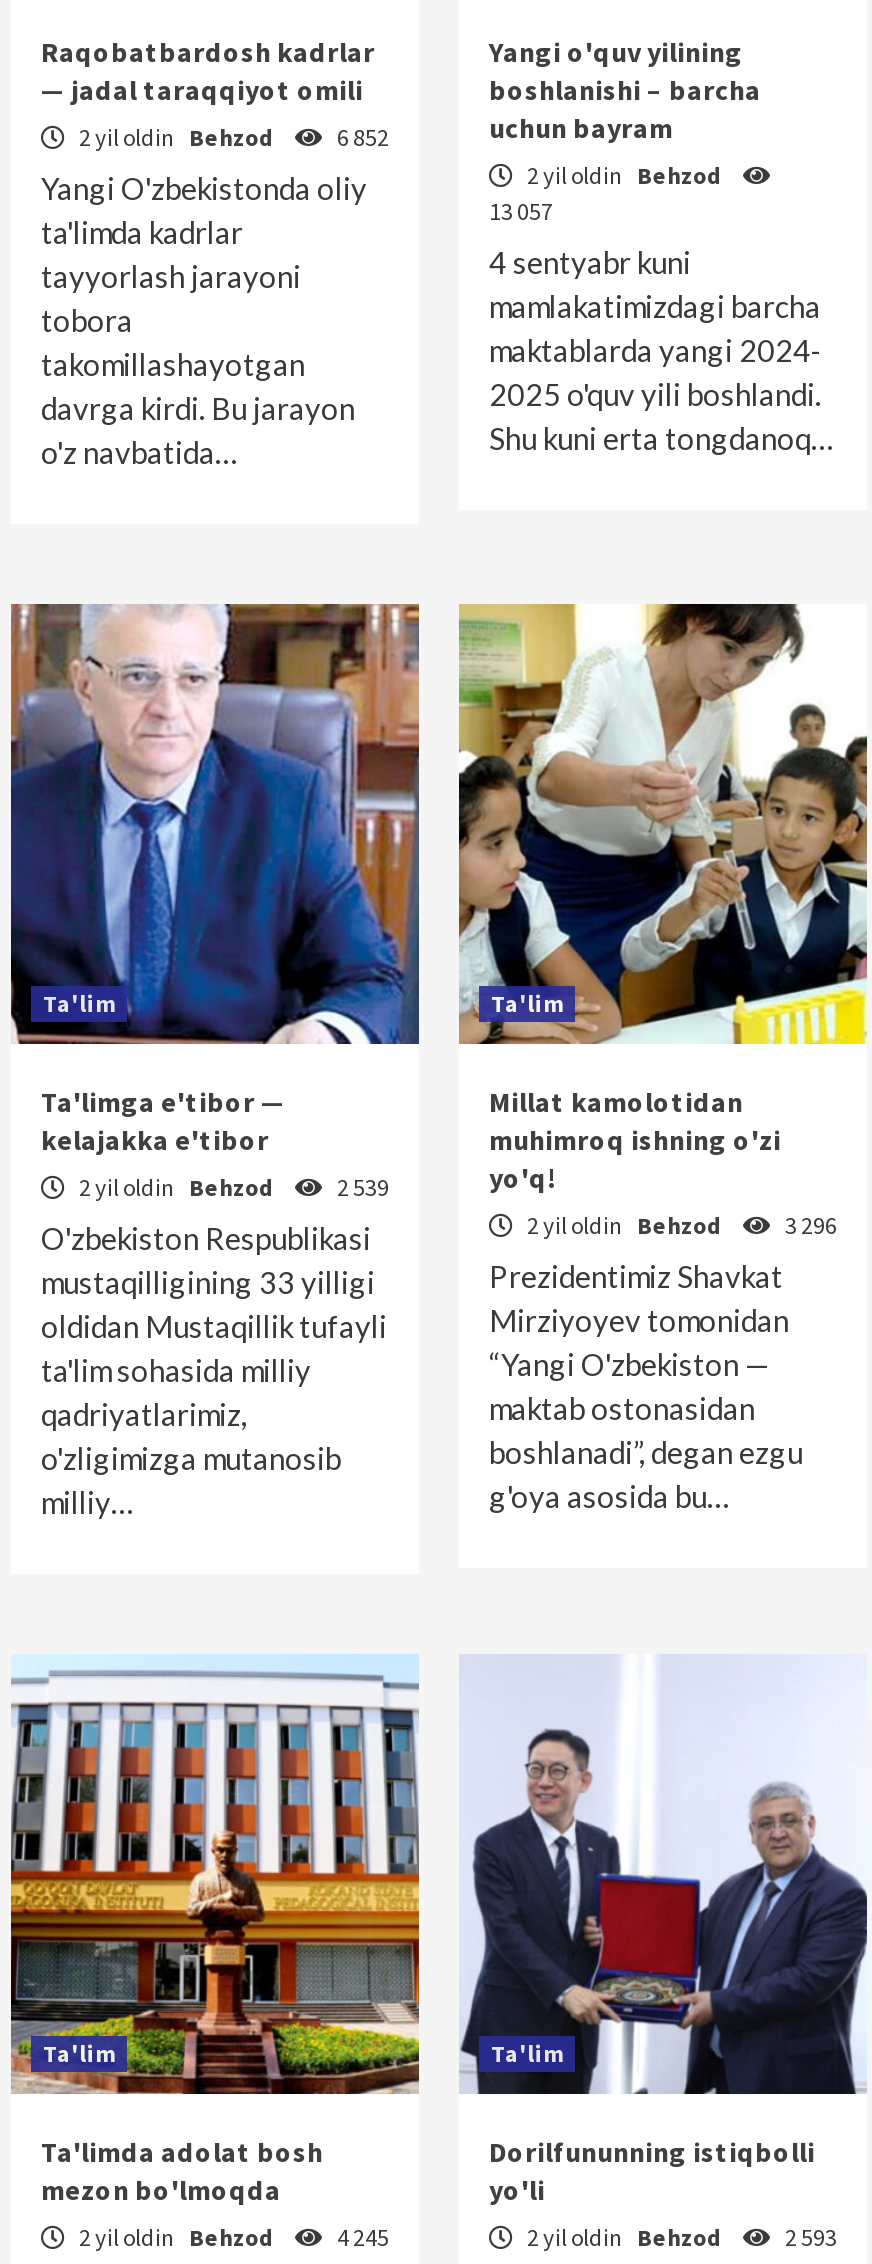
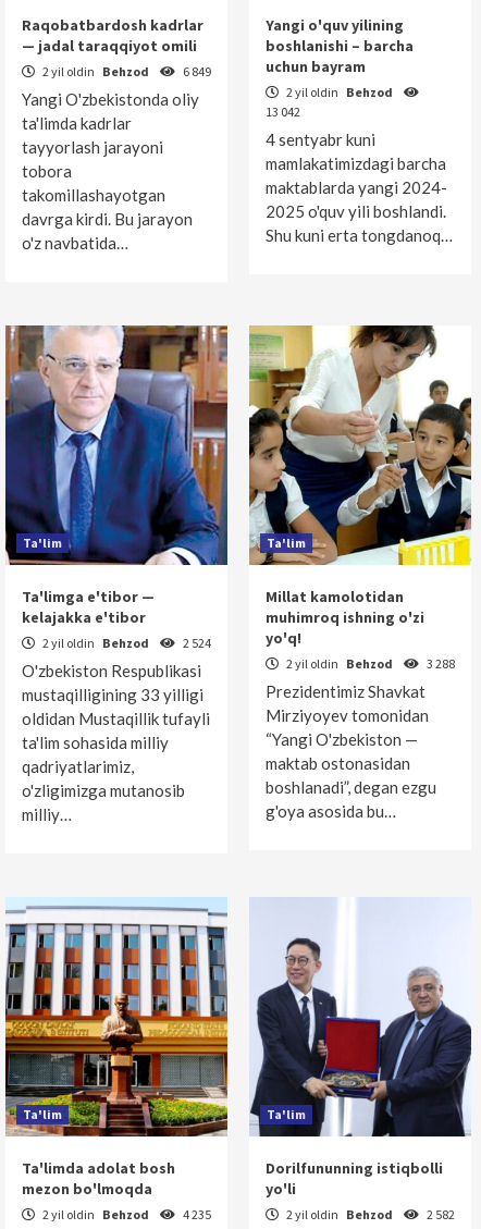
[75,122,389,152] 2 yil oldin Behzod 6 852 -> [40,63,211,79] 2 yil oldin Behzod 6 849
[489,196,553,226] 13 057 -> [266,103,300,120] 13 042
[75,1172,389,1202] 2 yil oldin Behzod 2 539 -> [40,635,211,651] 2 yil oldin Behzod 2 524
[523,1210,837,1240] 2 yil oldin Behzod 3 296 -> [284,655,455,672] 2 yil oldin Behzod 3 288
[75,2222,389,2252] 2 yil oldin Behzod 4 245 -> [40,1206,211,1222] 2 yil oldin Behzod 4 235
[523,2222,837,2252] 2 yil oldin Behzod 2 593 -> [284,1206,455,1222] 2 yil oldin Behzod 2 582

